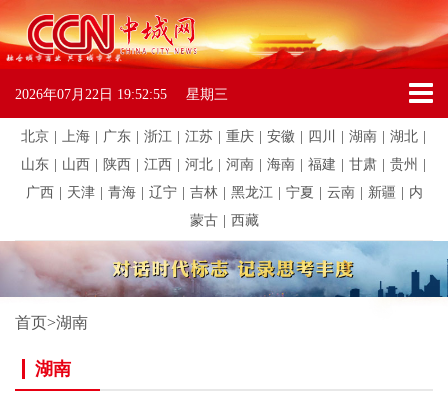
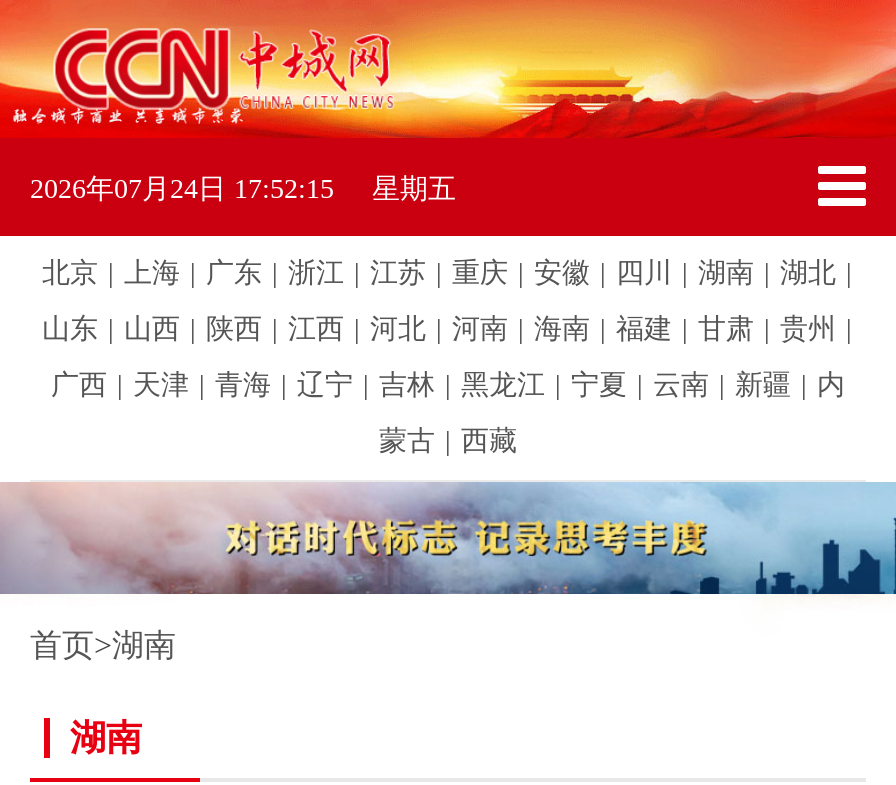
[15,86,167,101] 2026年07月22日 19:52:55 -> [30,173,334,203] 2026年07月24日 17:52:15
[186,86,228,101] 星期三 -> [372,173,456,203] 星期五

